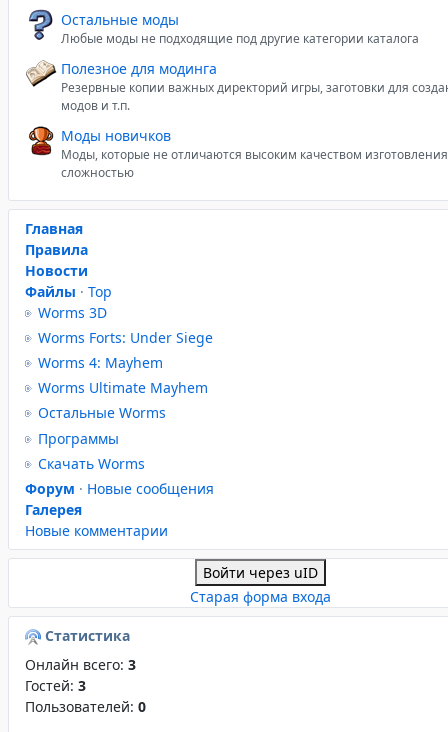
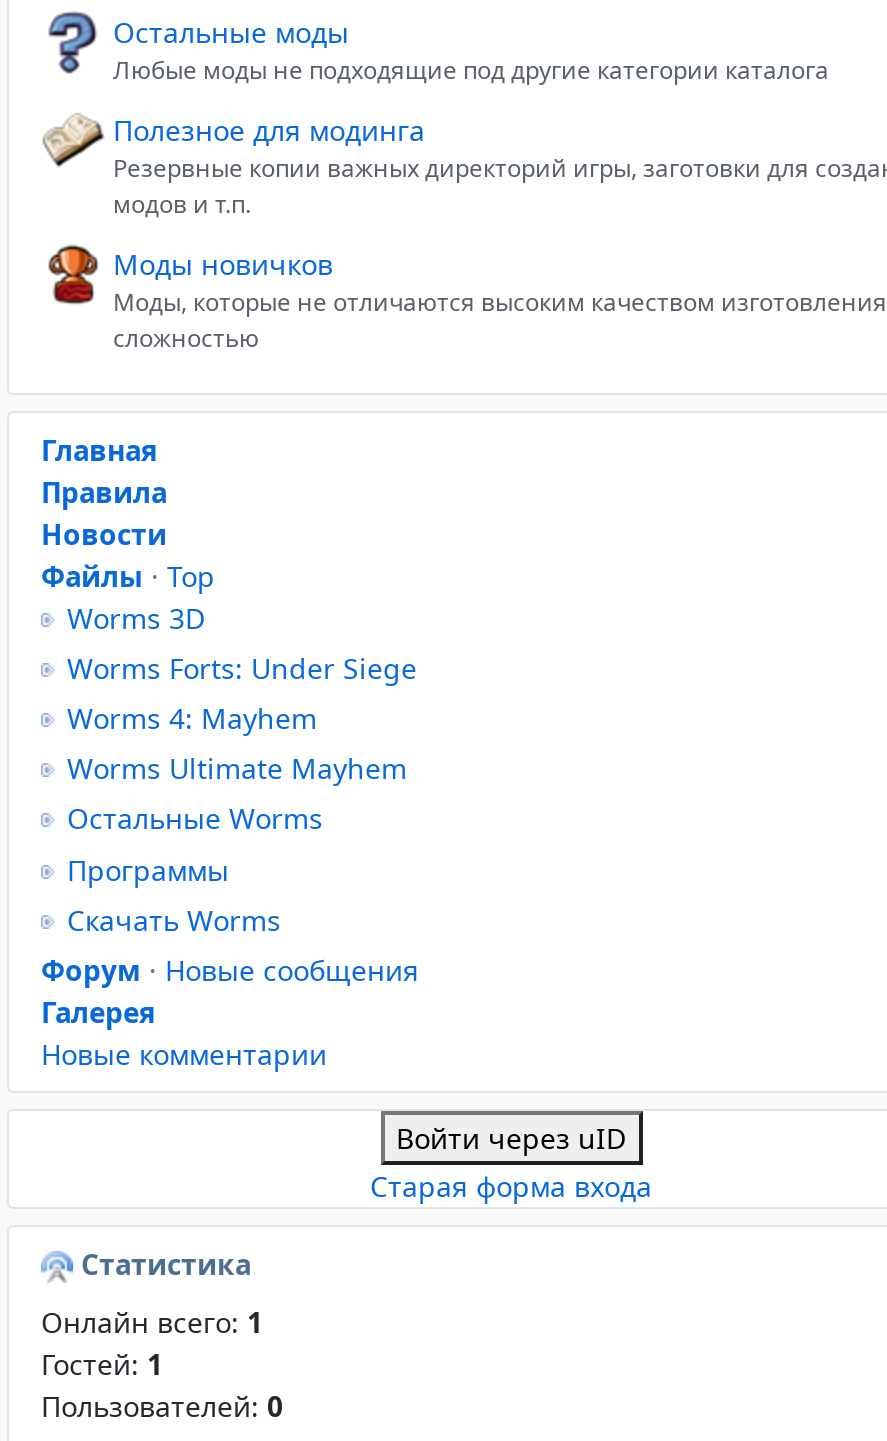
[25,655,136,674] Онлайн всего: 3 -> [41,1303,263,1341] Онлайн всего: 1
[25,676,86,695] Гостей: 3 -> [41,1345,163,1383] Гостей: 1

